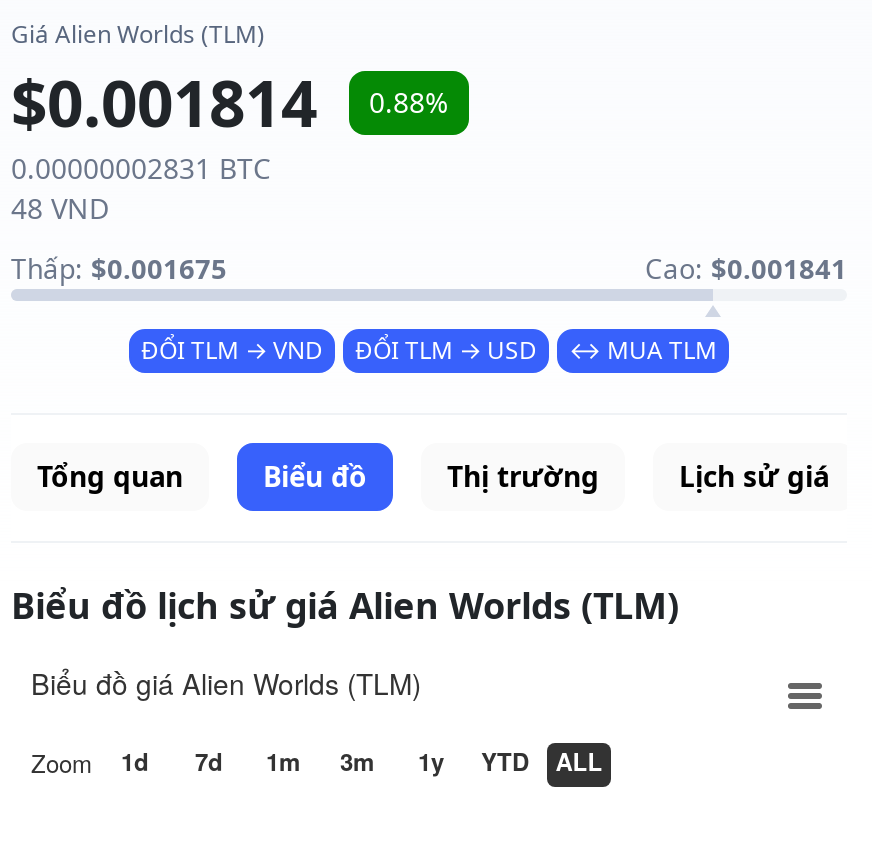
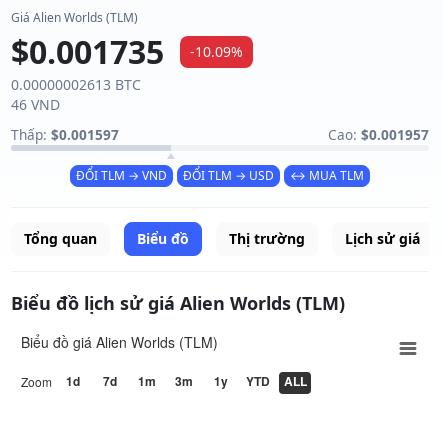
[11,59,317,145] $0.001814 -> [11,30,164,73] $0.001735
[369,83,449,121] 0.88% -> [190,42,243,61] -10.09%
[11,149,271,187] 0.00000002831 BTC -> [11,75,141,94] 0.00000002613 BTC
[11,189,109,227] 48 VND -> [11,95,60,114] 46 VND
[11,249,227,287] Thấp: $0.001675 -> [11,125,119,144] Thấp: $0.001597
[645,249,847,287] Cao: $0.001841 -> [328,125,429,144] Cao: $0.001957

